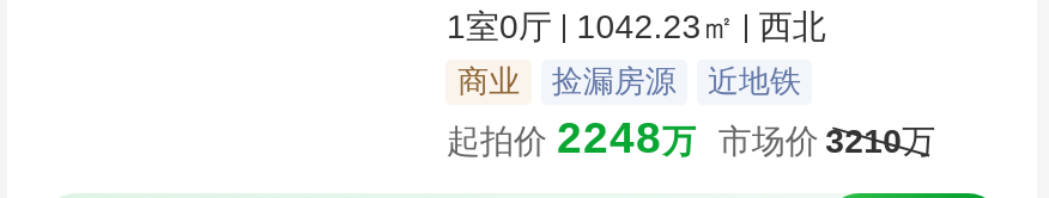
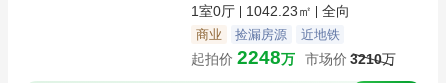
[759,8,826,47] 西北 -> [322,3,350,19] 全向

